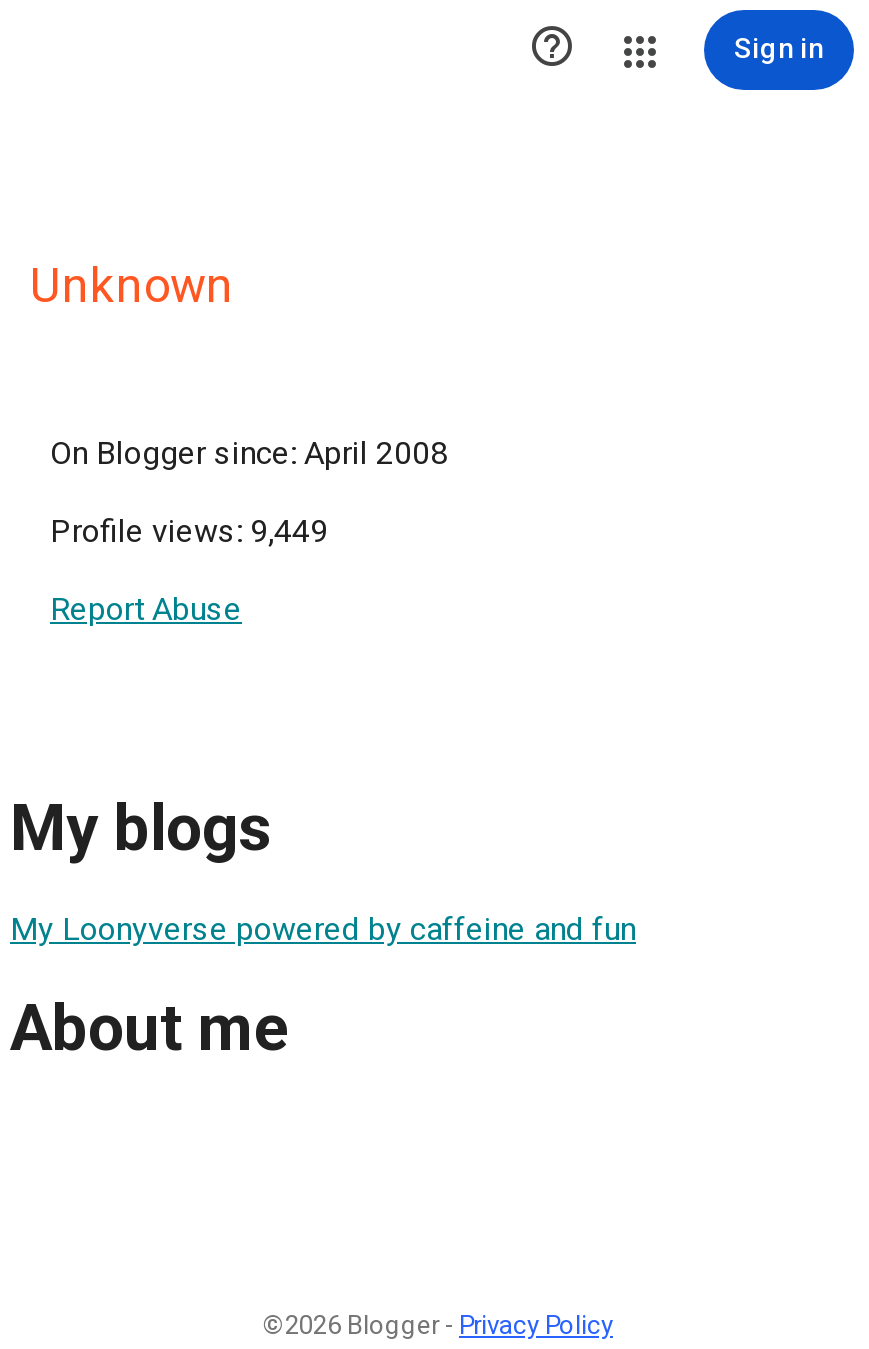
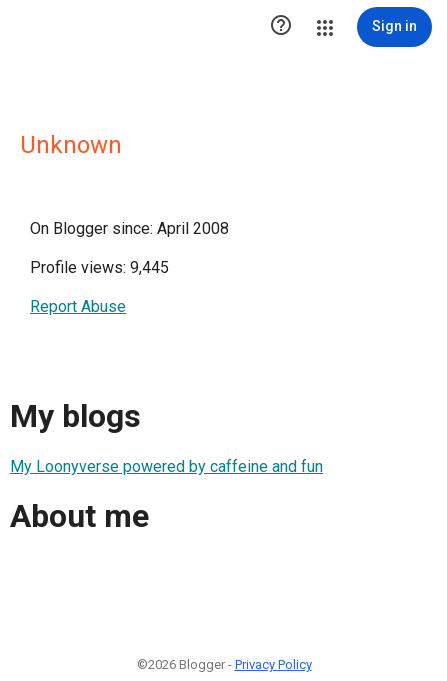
[50,512,328,550] Profile views: 9,449 -> [30,258,169,277] Profile views: 9,445

